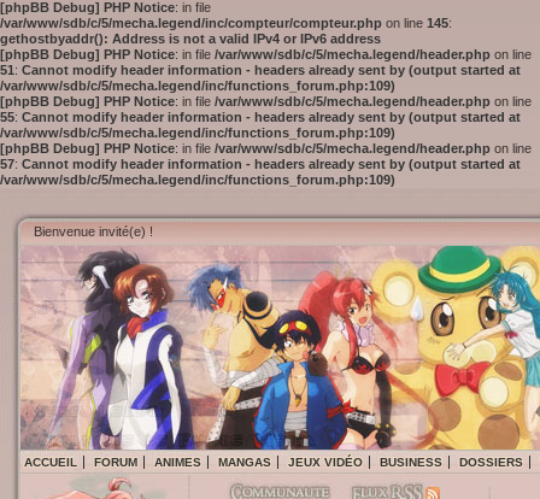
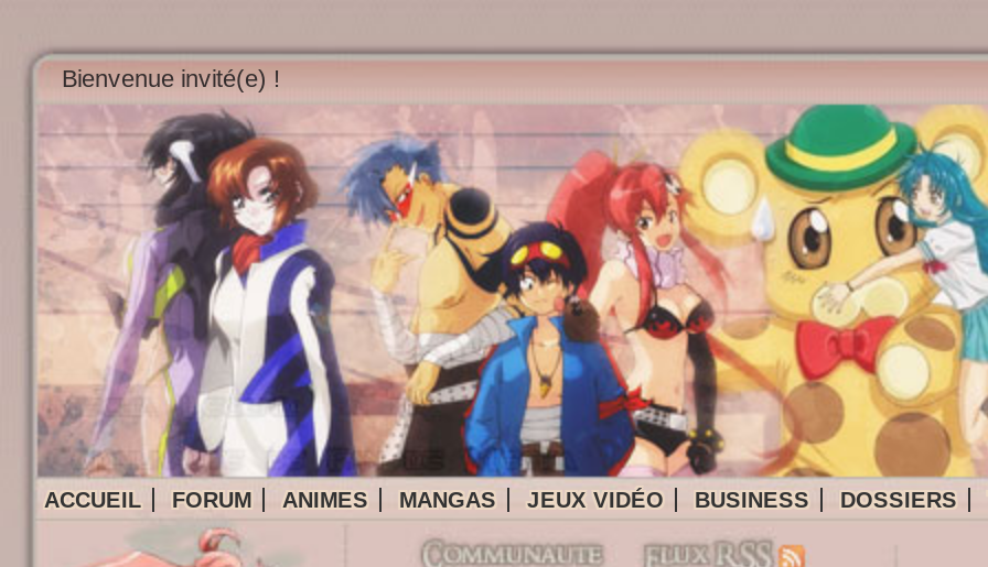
[0,0,532,187] [phpBB Debug] PHP Notice: in file | /var/www/sdb/c/5/mecha.legend/inc/compteur/compteur.php on line 145: | gethostbyaddr(): Address is not a valid IPv4 or IPv6 address | [phpBB Debug] PHP Notice: in file /var/www/sdb/c/5/mecha.legend/header.php on line | 51: Cannot modify header information - headers already sent by (output started at | /var/www/sdb/c/5/mecha.legend/inc/functions_forum.php:109) | [phpBB Debug] PHP Notice: in file /var/www/sdb/c/5/mecha.legend/header.php on line | 55: Cannot modify header information - headers already sent by (output started at | /var/www/sdb/c/5/mecha.legend/inc/functions_forum.php:109) | [phpBB Debug] PHP Notice: in file /var/www/sdb/c/5/mecha.legend/header.php on line | 57: Cannot modify header information - headers already sent by (output started at | /var/www/sdb/c/5/mecha.legend/inc/functions_forum.php:109) -> none

